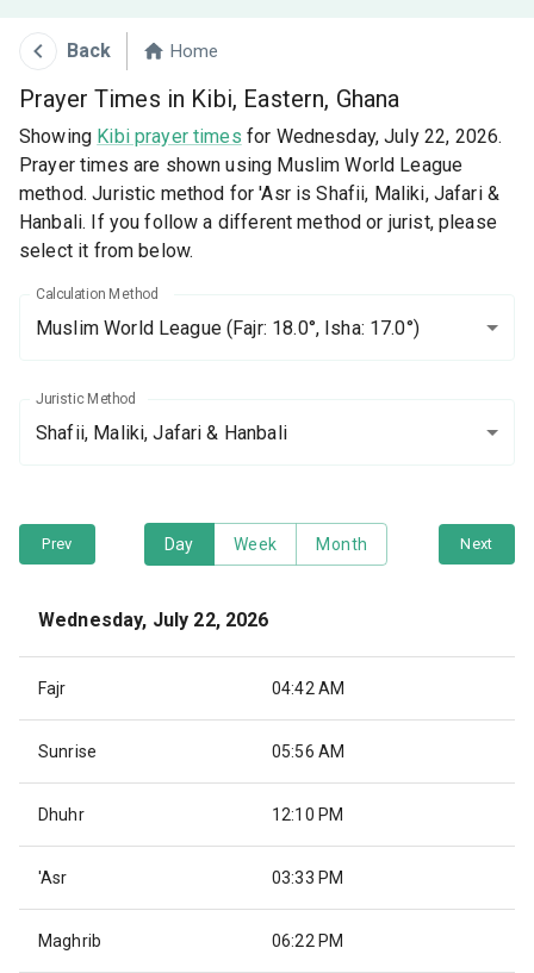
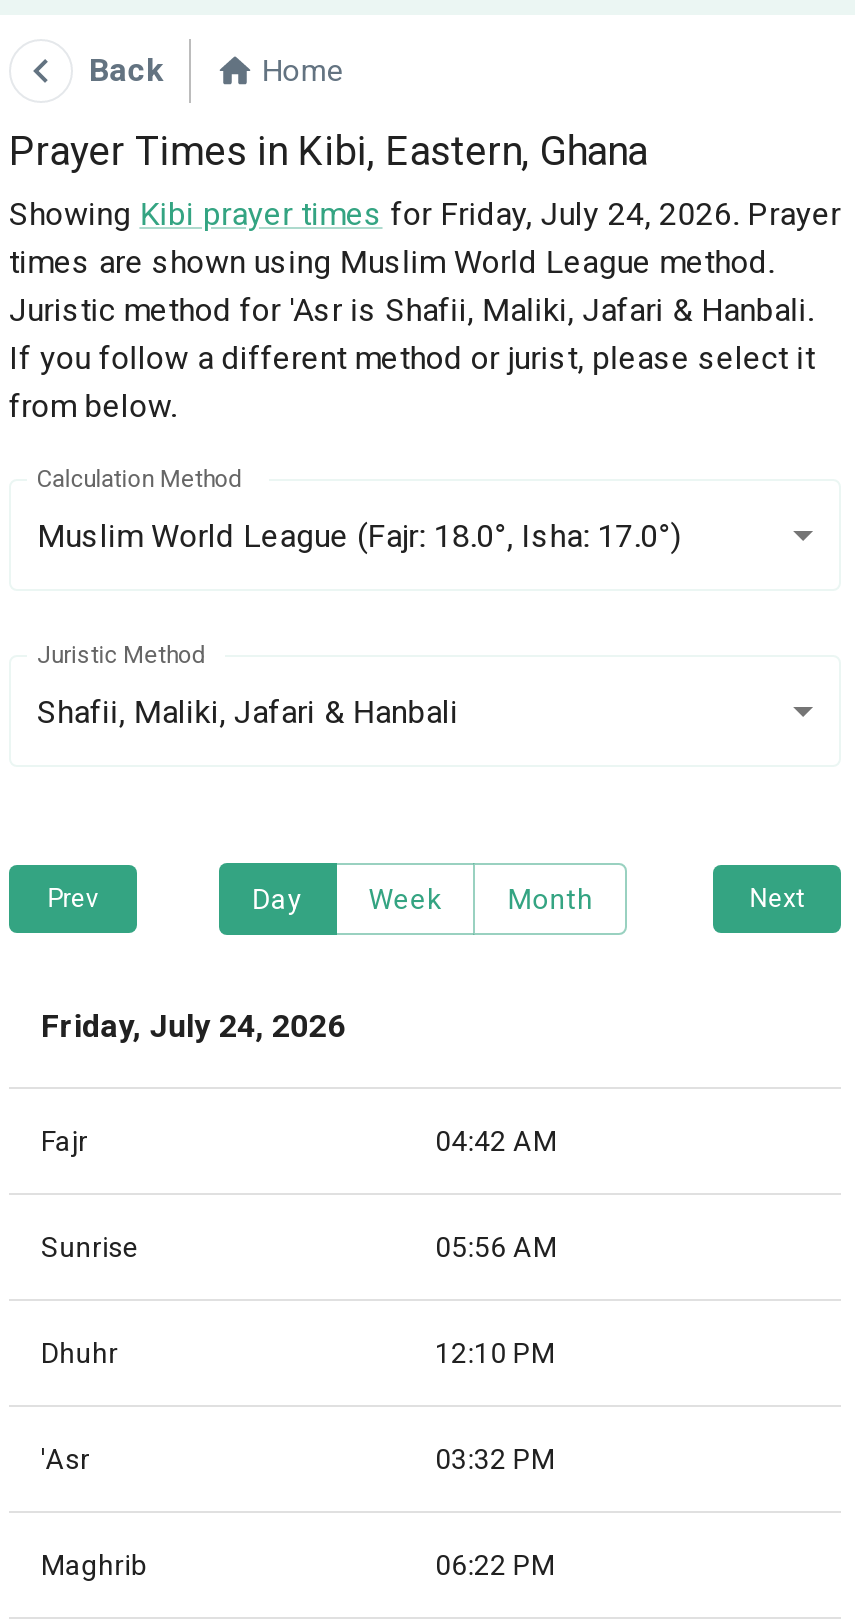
[19,125,502,262] Showing Kibi prayer times for Wednesday, July 22, 2026. | Prayer times are shown using Muslim World League | method. Juristic method for 'Asr is Shafii, Maliki, Jafari & | Hanbali. If you follow a different method or jurist, please | select it from below. -> [9,195,841,425] Showing Kibi prayer times for Friday, July 24, 2026. Prayer | times are shown using Muslim World League method. | Juristic method for 'Asr is Shafii, Maliki, Jafari & Hanbali. | If you follow a different method or jurist, please select it | from below.
[38,609,269,631] Wednesday, July 22, 2026 -> [41,1007,345,1045] Friday, July 24, 2026
[272,868,344,887] 03:33 PM -> [435,1443,555,1475] 03:32 PM

